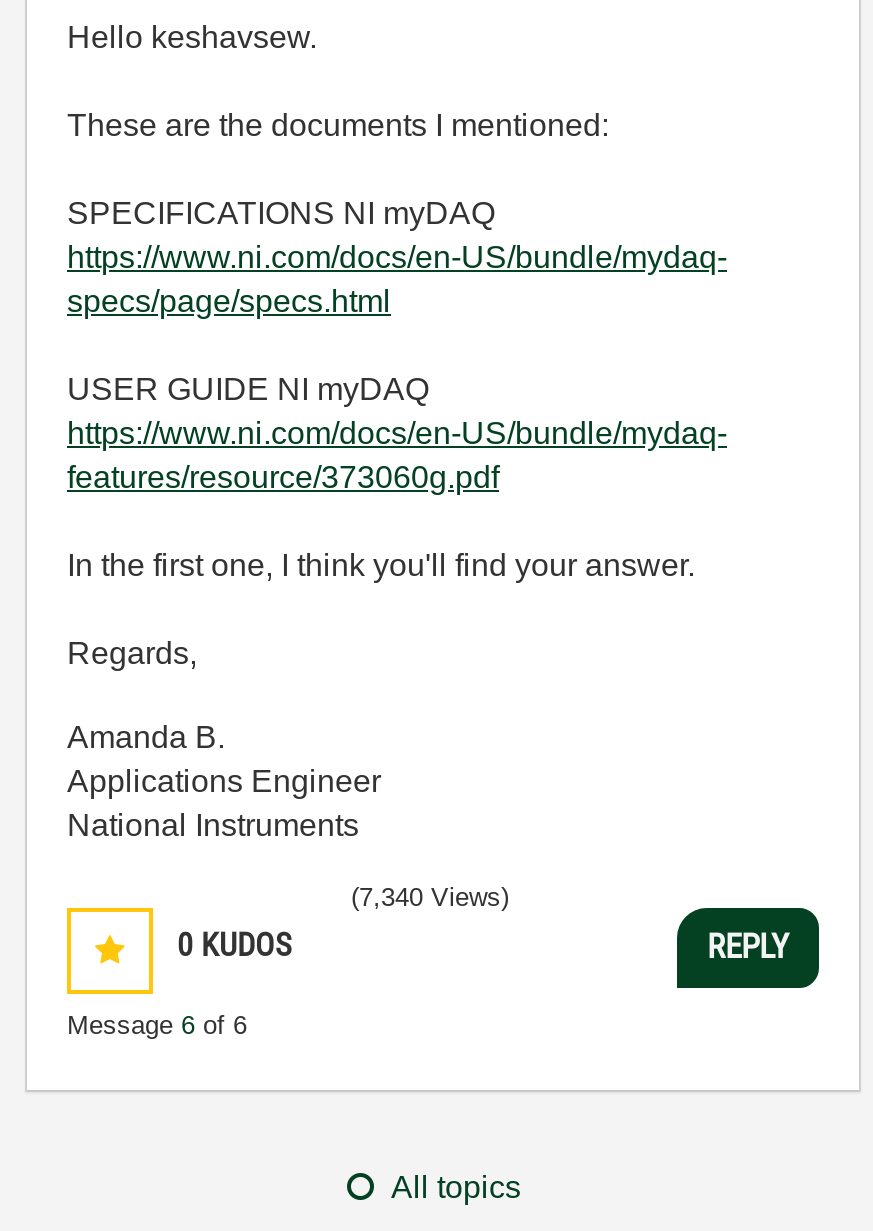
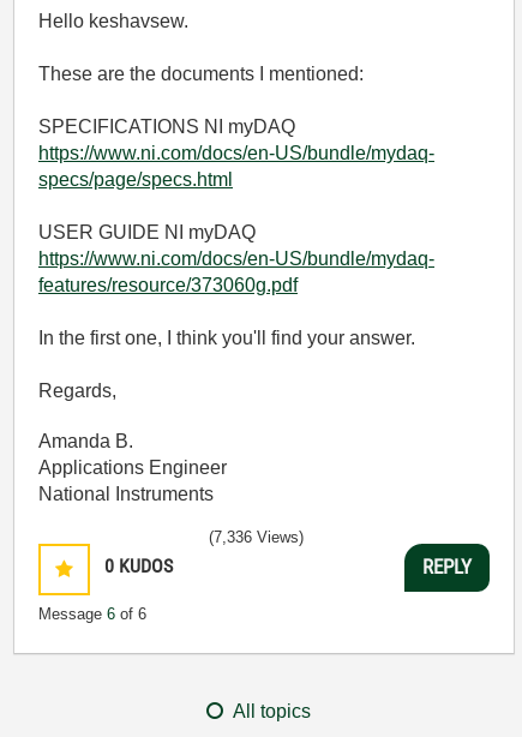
[351,881,509,911] (7,340 Views) -> [209,528,304,546] (7,336 Views)

